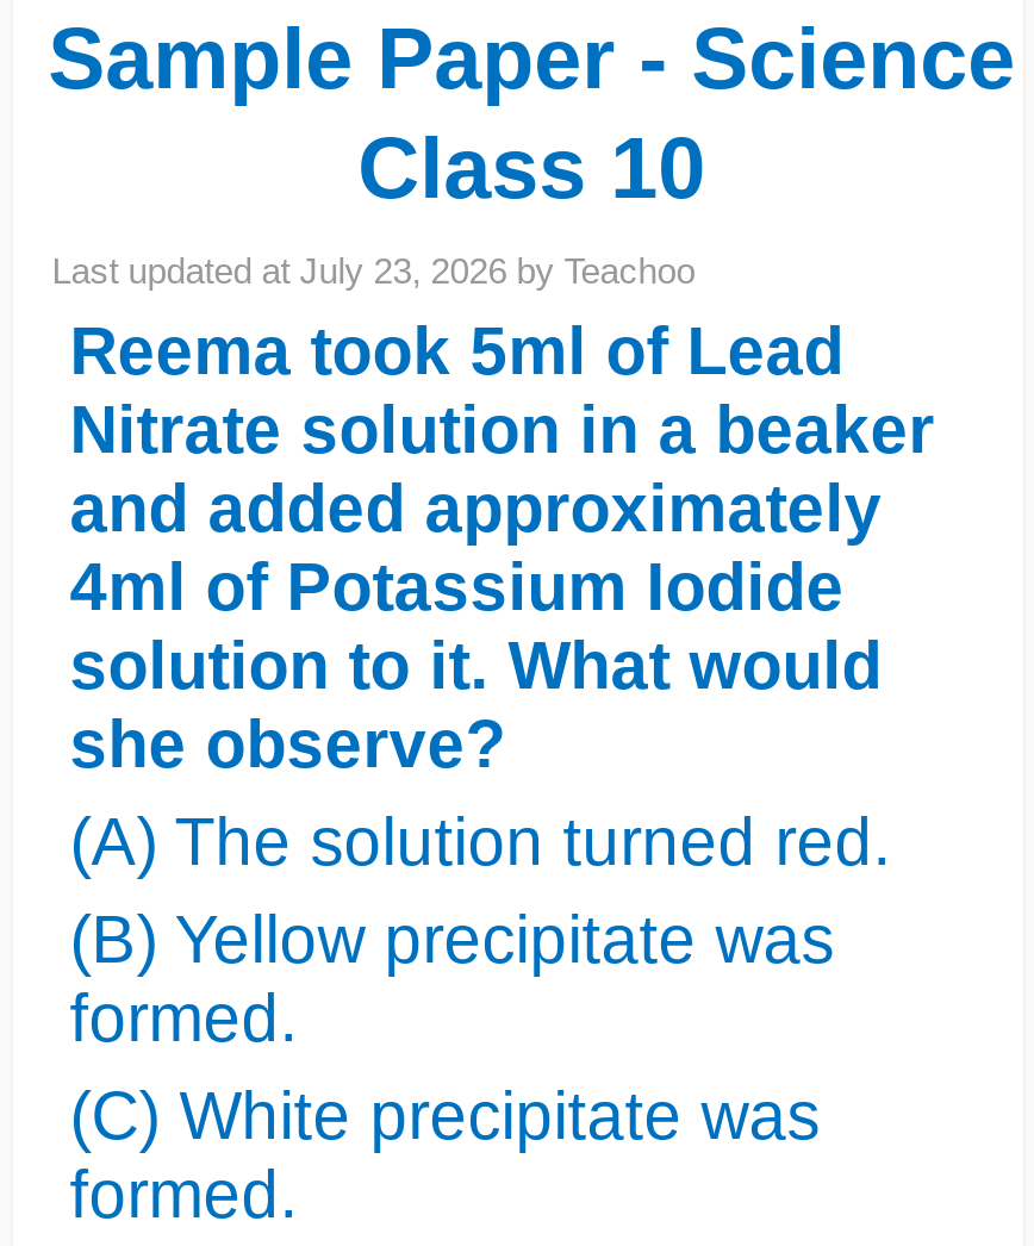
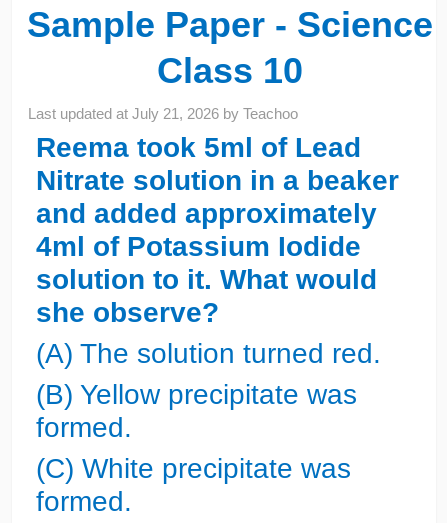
[52,250,695,290] Last updated at July 23, 2026 by Teachoo -> [28,105,298,122] Last updated at July 21, 2026 by Teachoo

